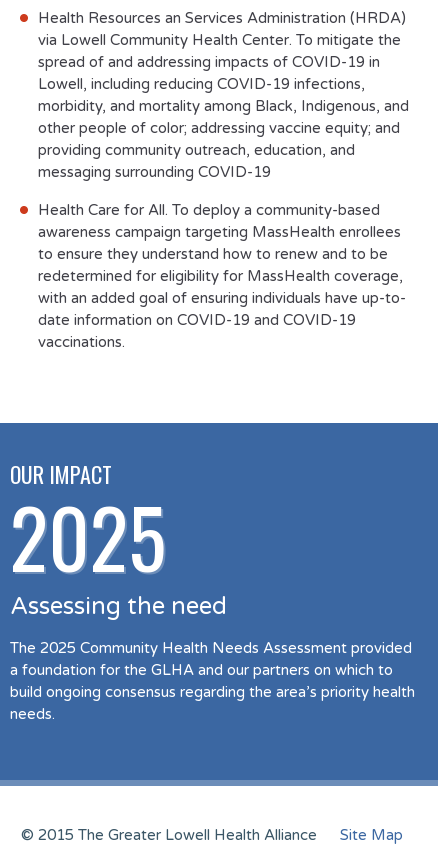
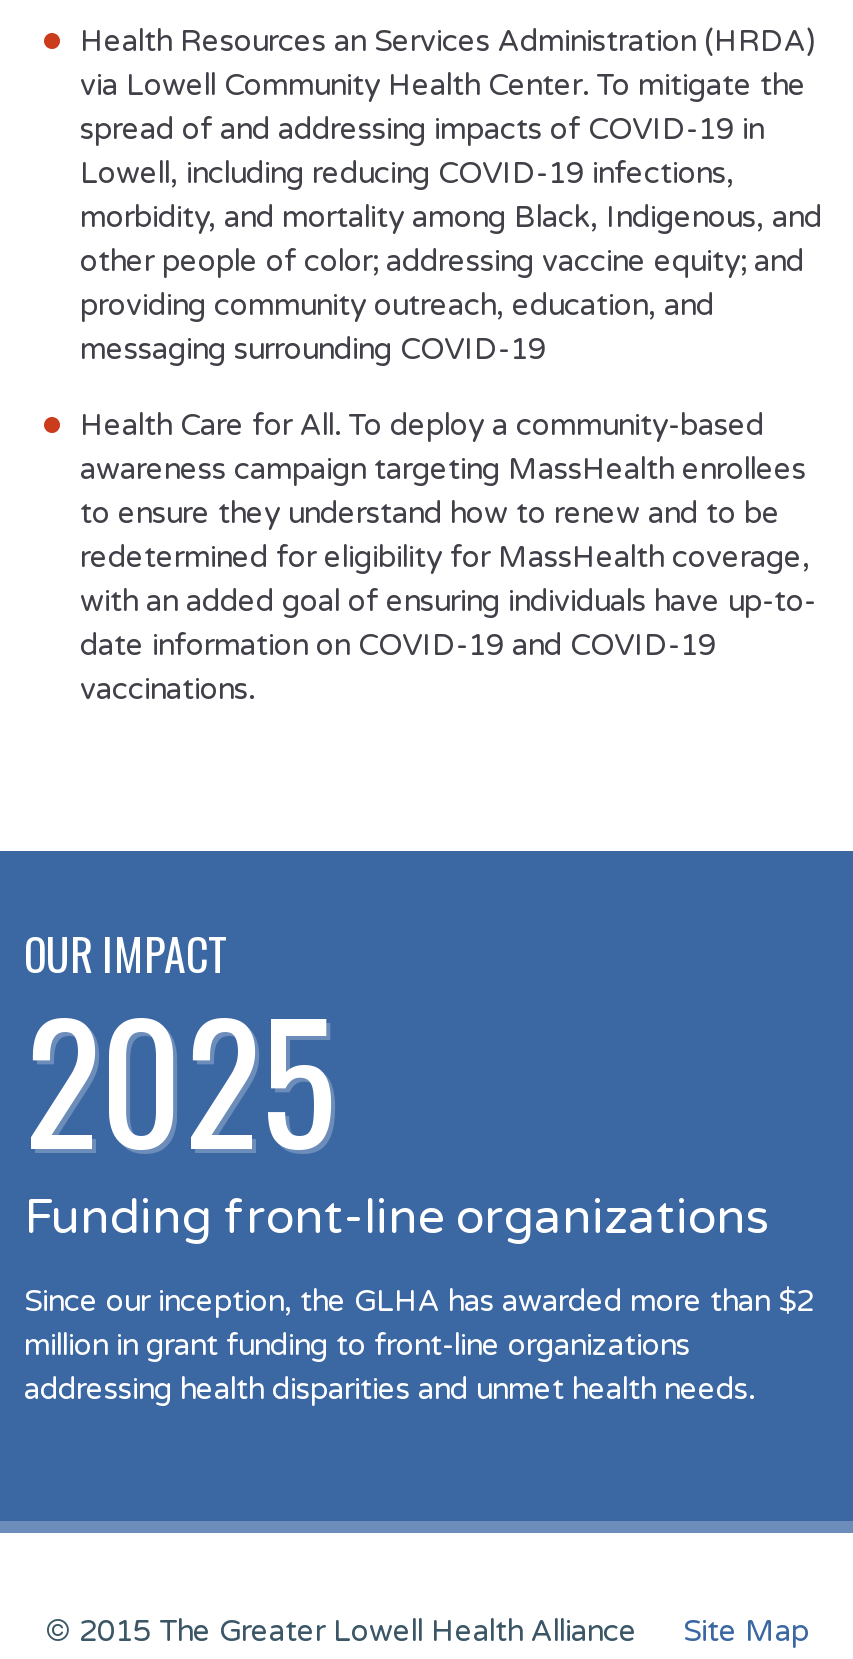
[10,592,227,621] Assessing the need -> [24,1189,768,1247] Funding front-line organizations
[10,639,415,723] The 2025 Community Health Needs Assessment provided | a foundation for the GLHA and our partners on which to | build ongoing consensus regarding the area’s priority health | needs. -> [24,1283,814,1407] Since our inception, the GLHA has awarded more than $2 | million in grant funding to front-line organizations | addressing health disparities and unmet health needs.

